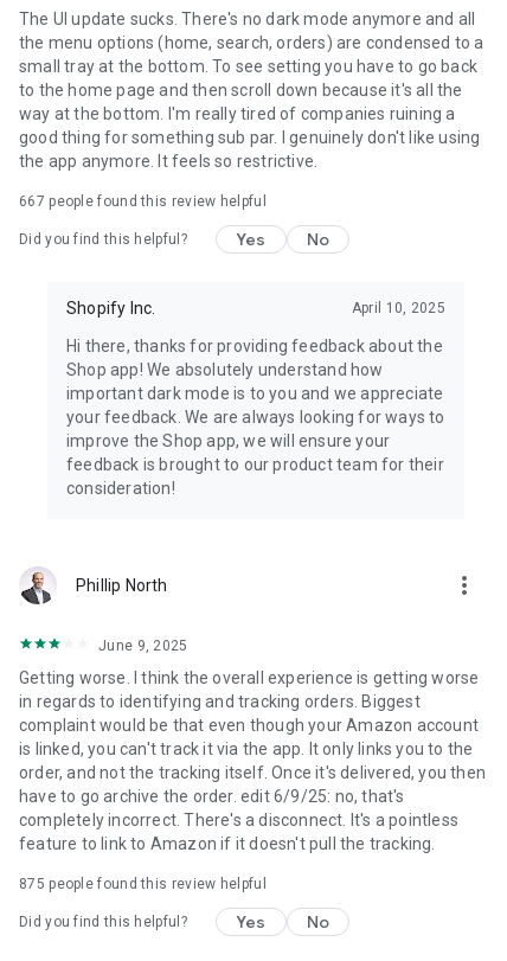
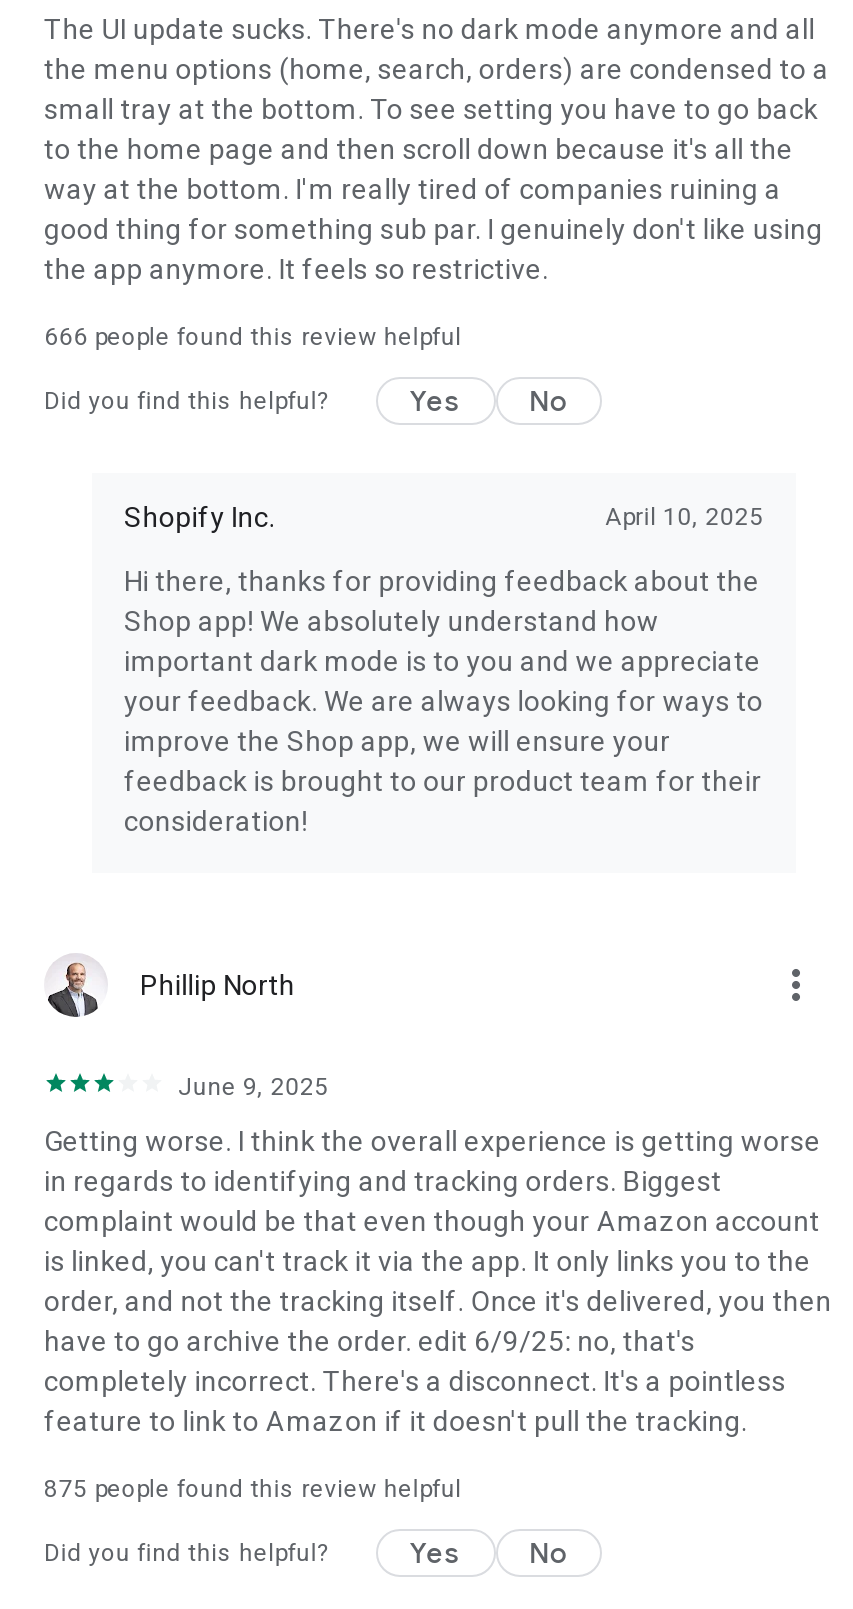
[19,193,266,210] 667 people found this review helpful -> [44,323,462,351] 666 people found this review helpful

